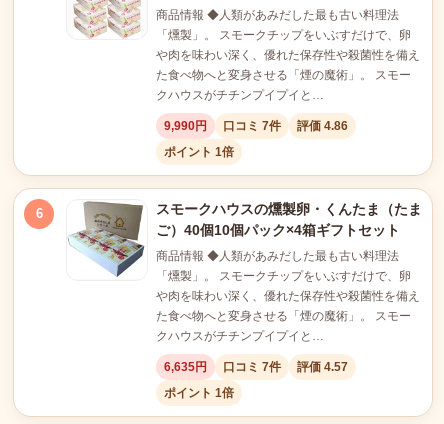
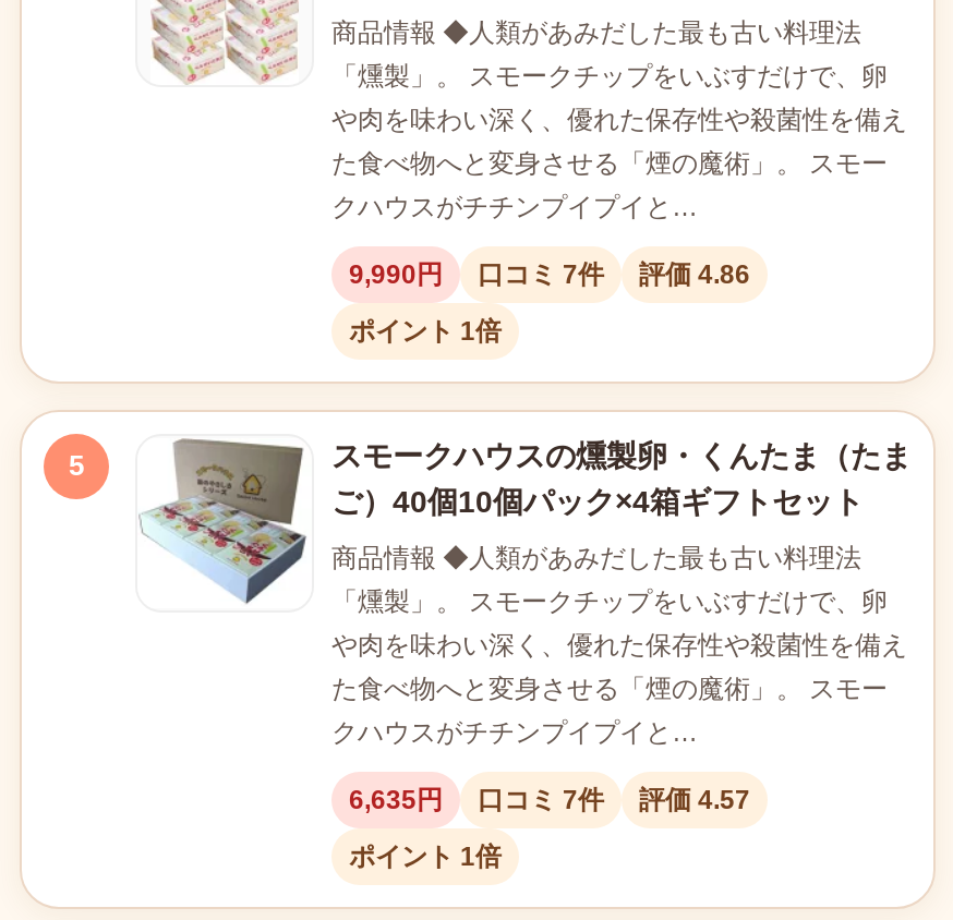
[35,206,42,221] 6 -> [69,449,84,482] 5

